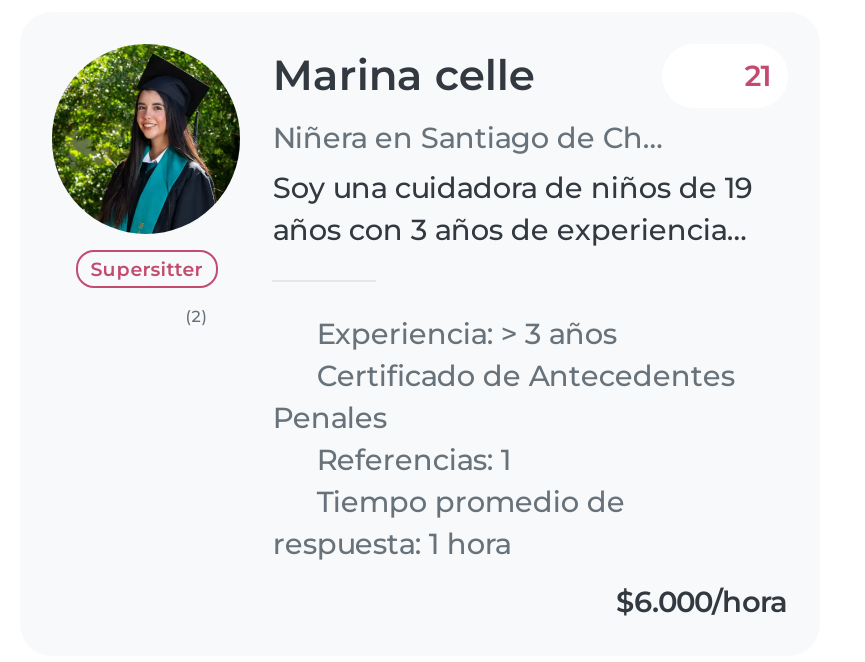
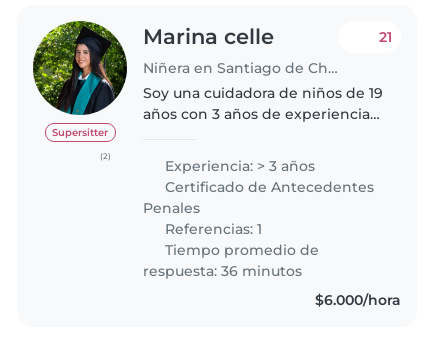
[273,526,511,562] respuesta: 1 hora -> [143,262,302,280] respuesta: 36 minutos

